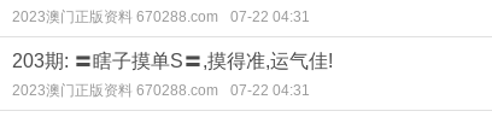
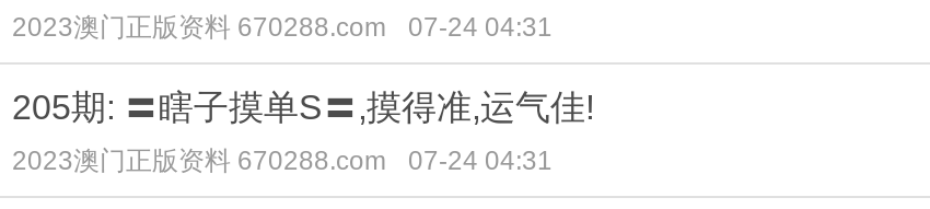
[12,8,310,25] 2023澳门正版资料 670288.com 07-22 04:31 -> [12,12,553,43] 2023澳门正版资料 670288.com 07-24 04:31
[12,51,333,71] 203期: 〓瞎子摸单S〓,摸得准,运气佳! -> [12,89,594,126] 205期: 〓瞎子摸单S〓,摸得准,运气佳!
[12,82,310,99] 2023澳门正版资料 670288.com 07-22 04:31 -> [12,146,553,176] 2023澳门正版资料 670288.com 07-24 04:31

